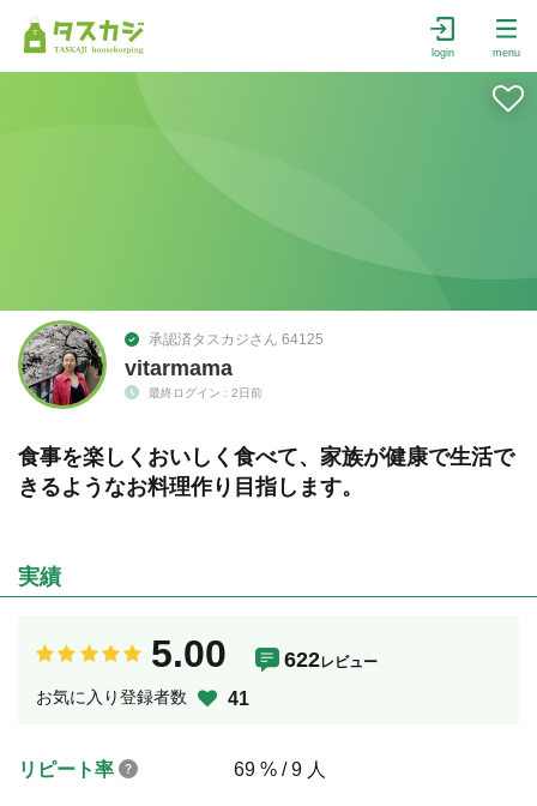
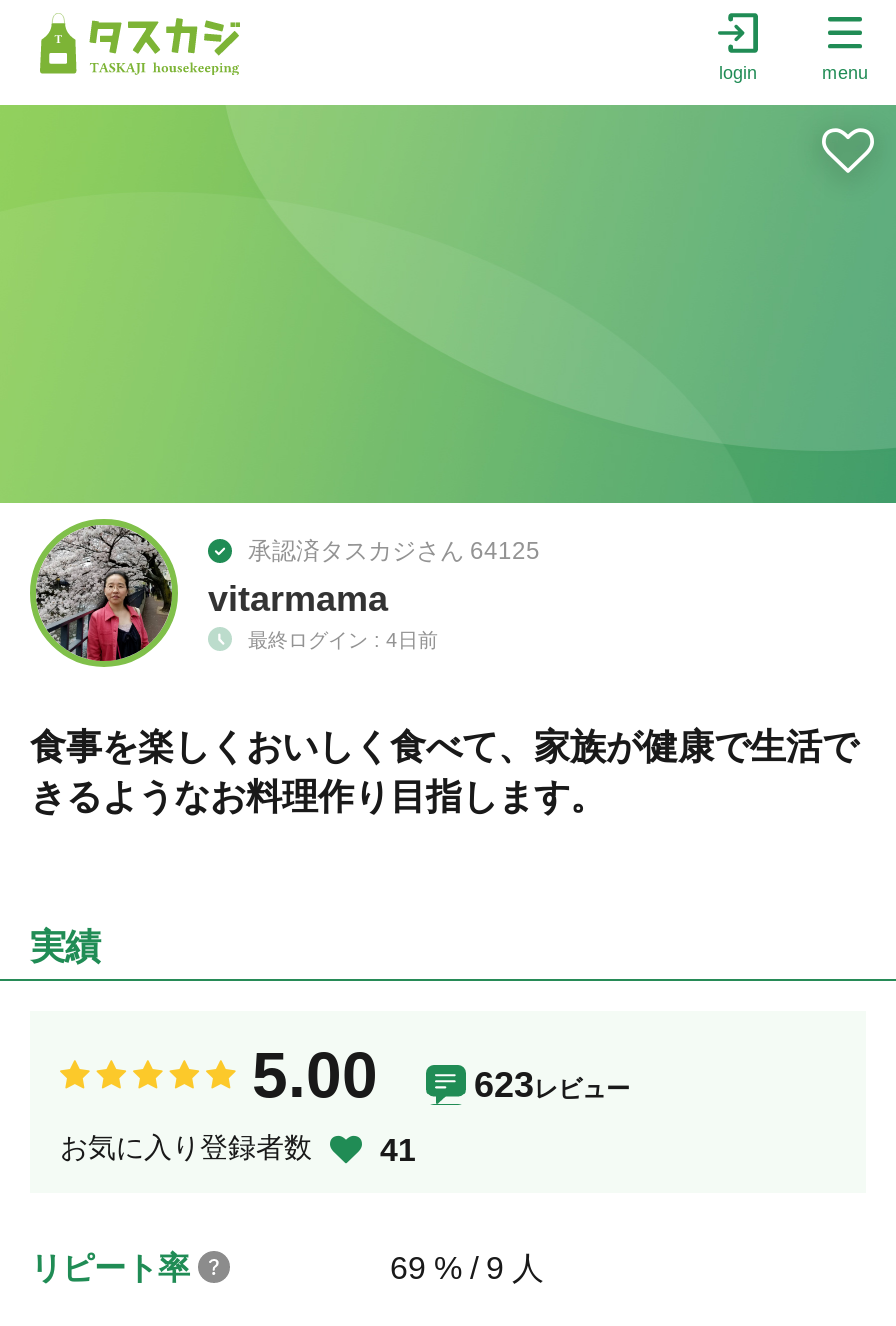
[149,386,263,399] 最終ログイン : 2日前 -> [248,628,438,650] 最終ログイン : 4日前
[284,648,378,672] 622レビュー -> [474,1065,630,1105] 623レビュー

